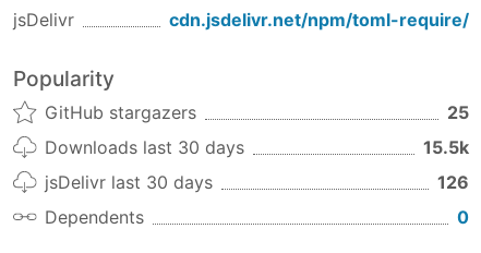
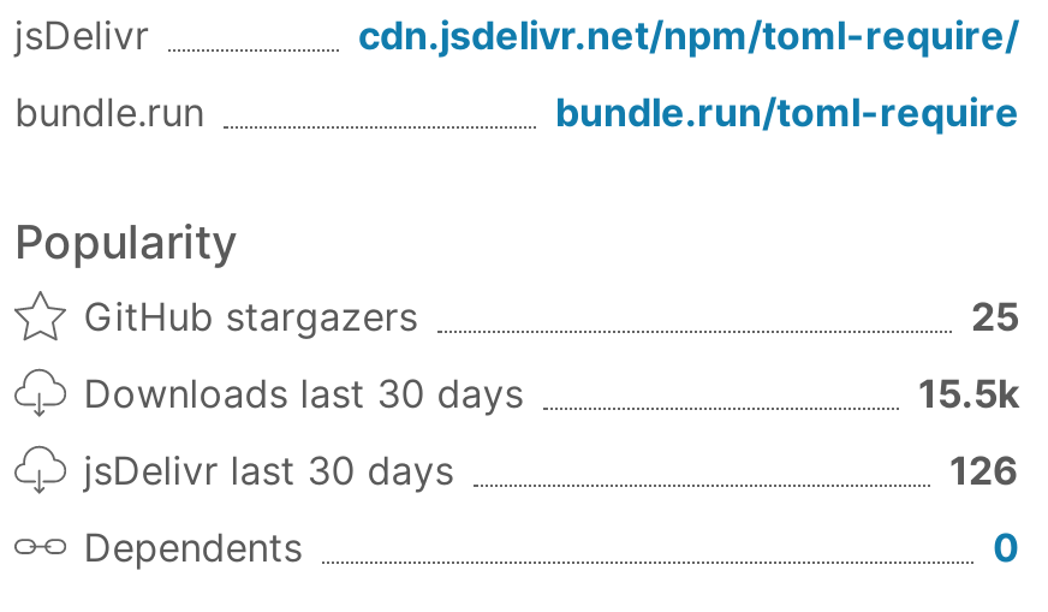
none -> [14,88,1019,137] bundle.run | bundle.run/toml-require

